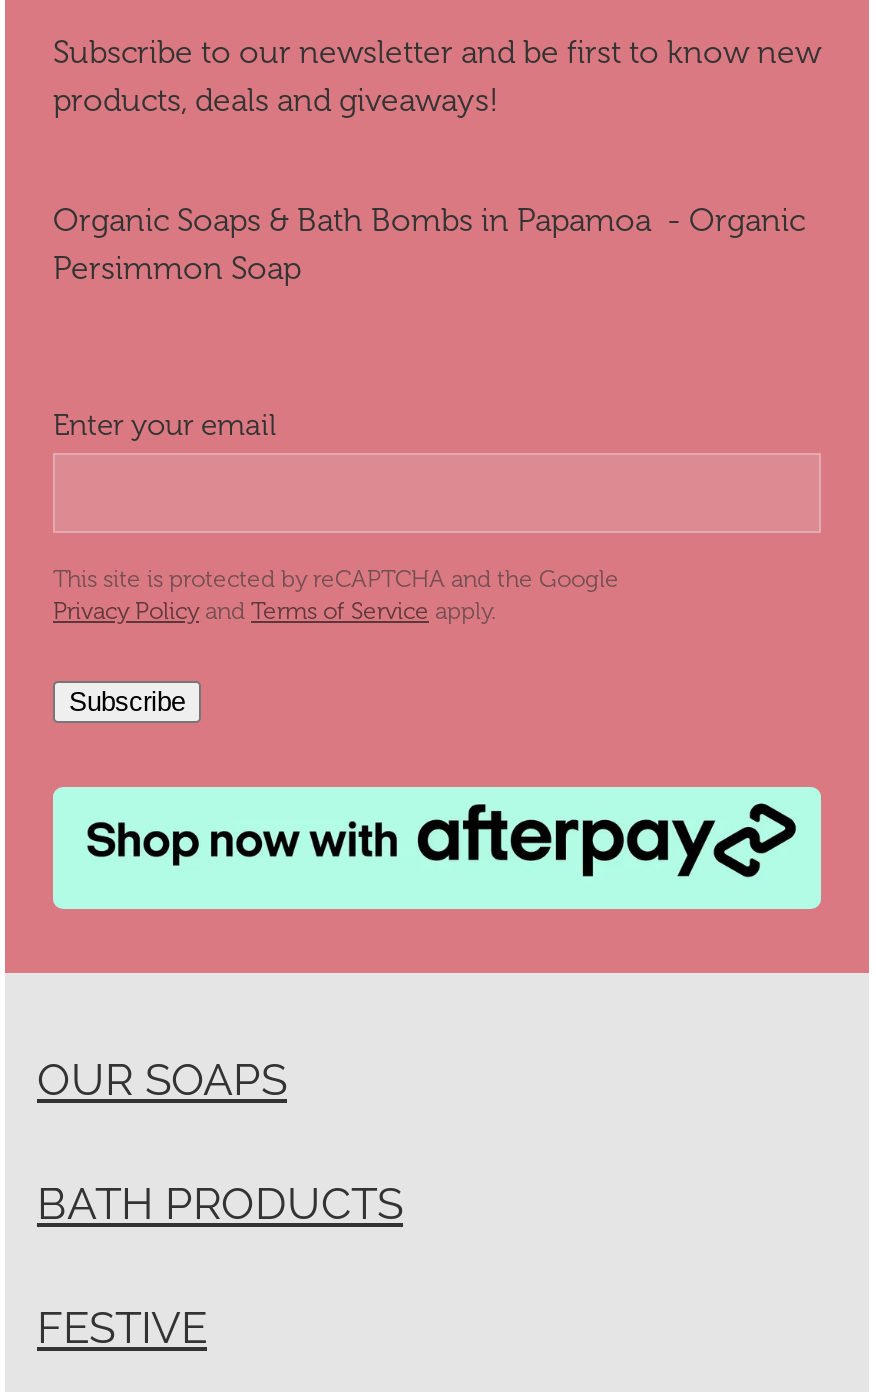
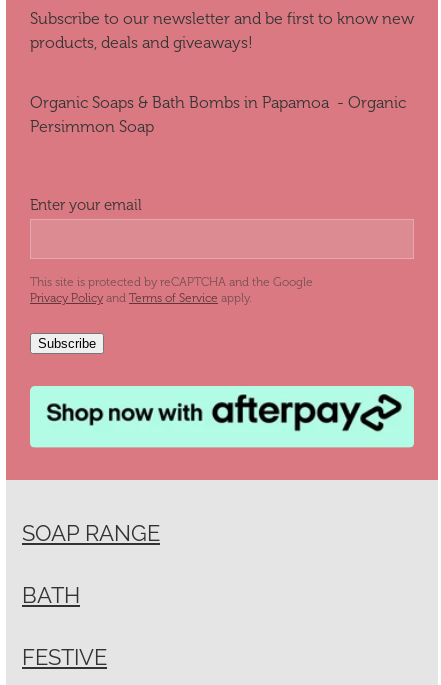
[37,1046,287,1106] OUR SOAPS -> [22,516,160,546] SOAP RANGE
[37,1170,403,1230] BATH PRODUCTS -> [22,578,80,608] BATH

